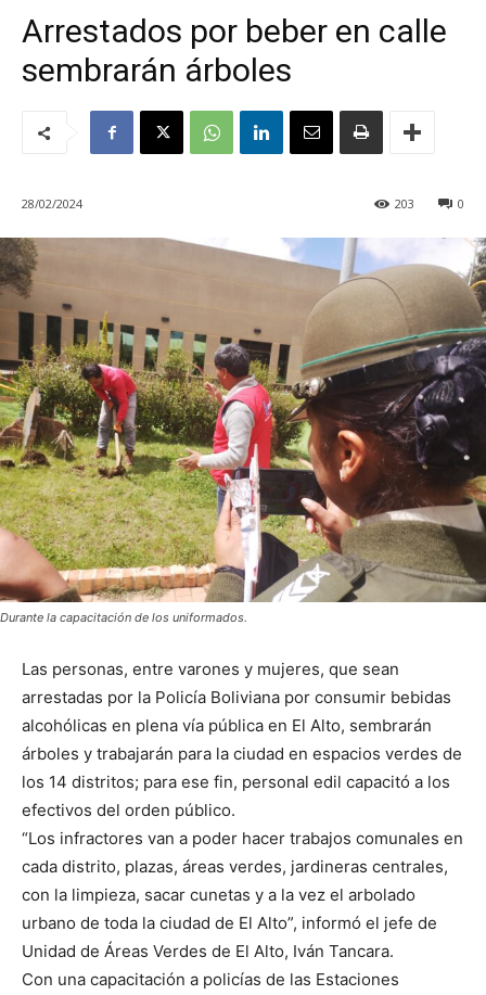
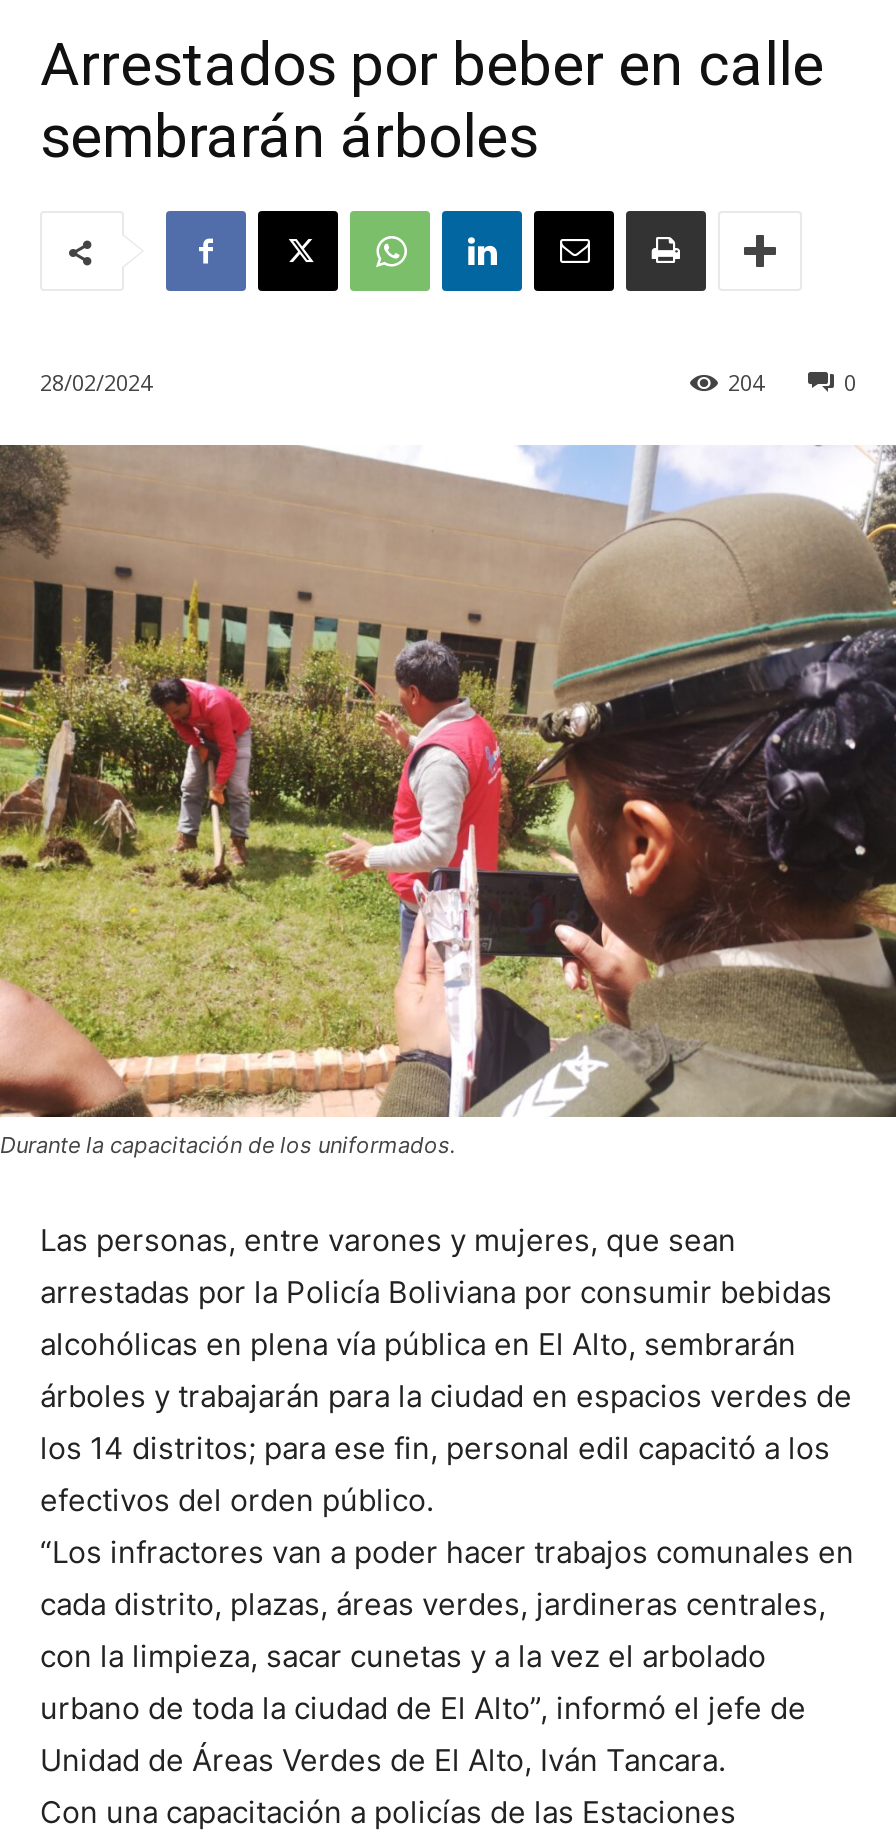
[395,195,414,212] 203 -> [728,367,764,397] 204

